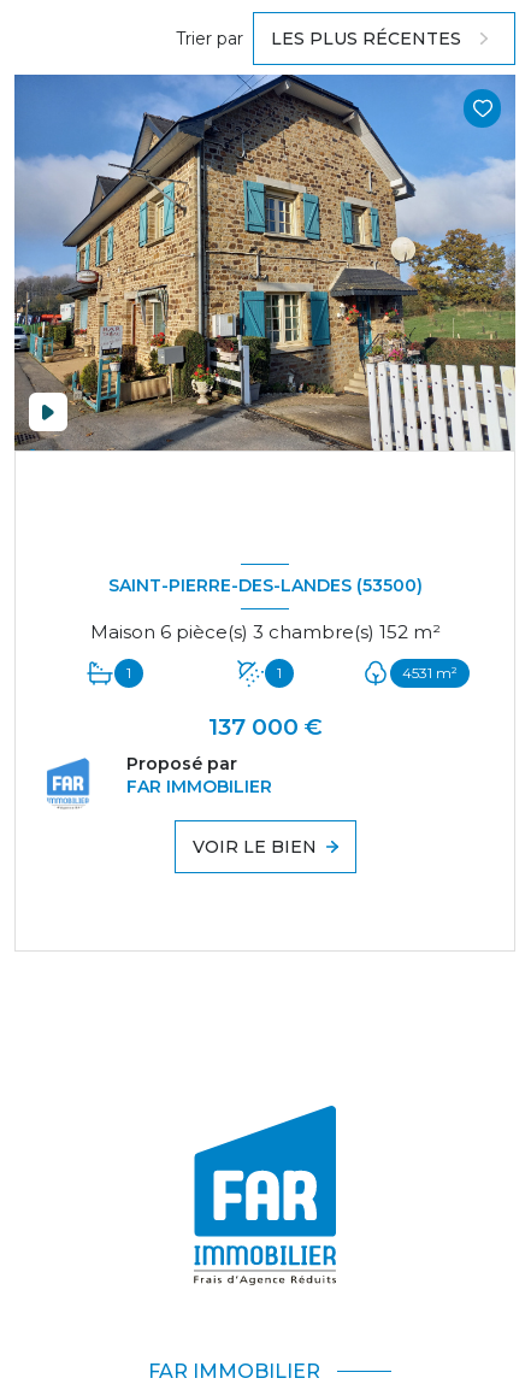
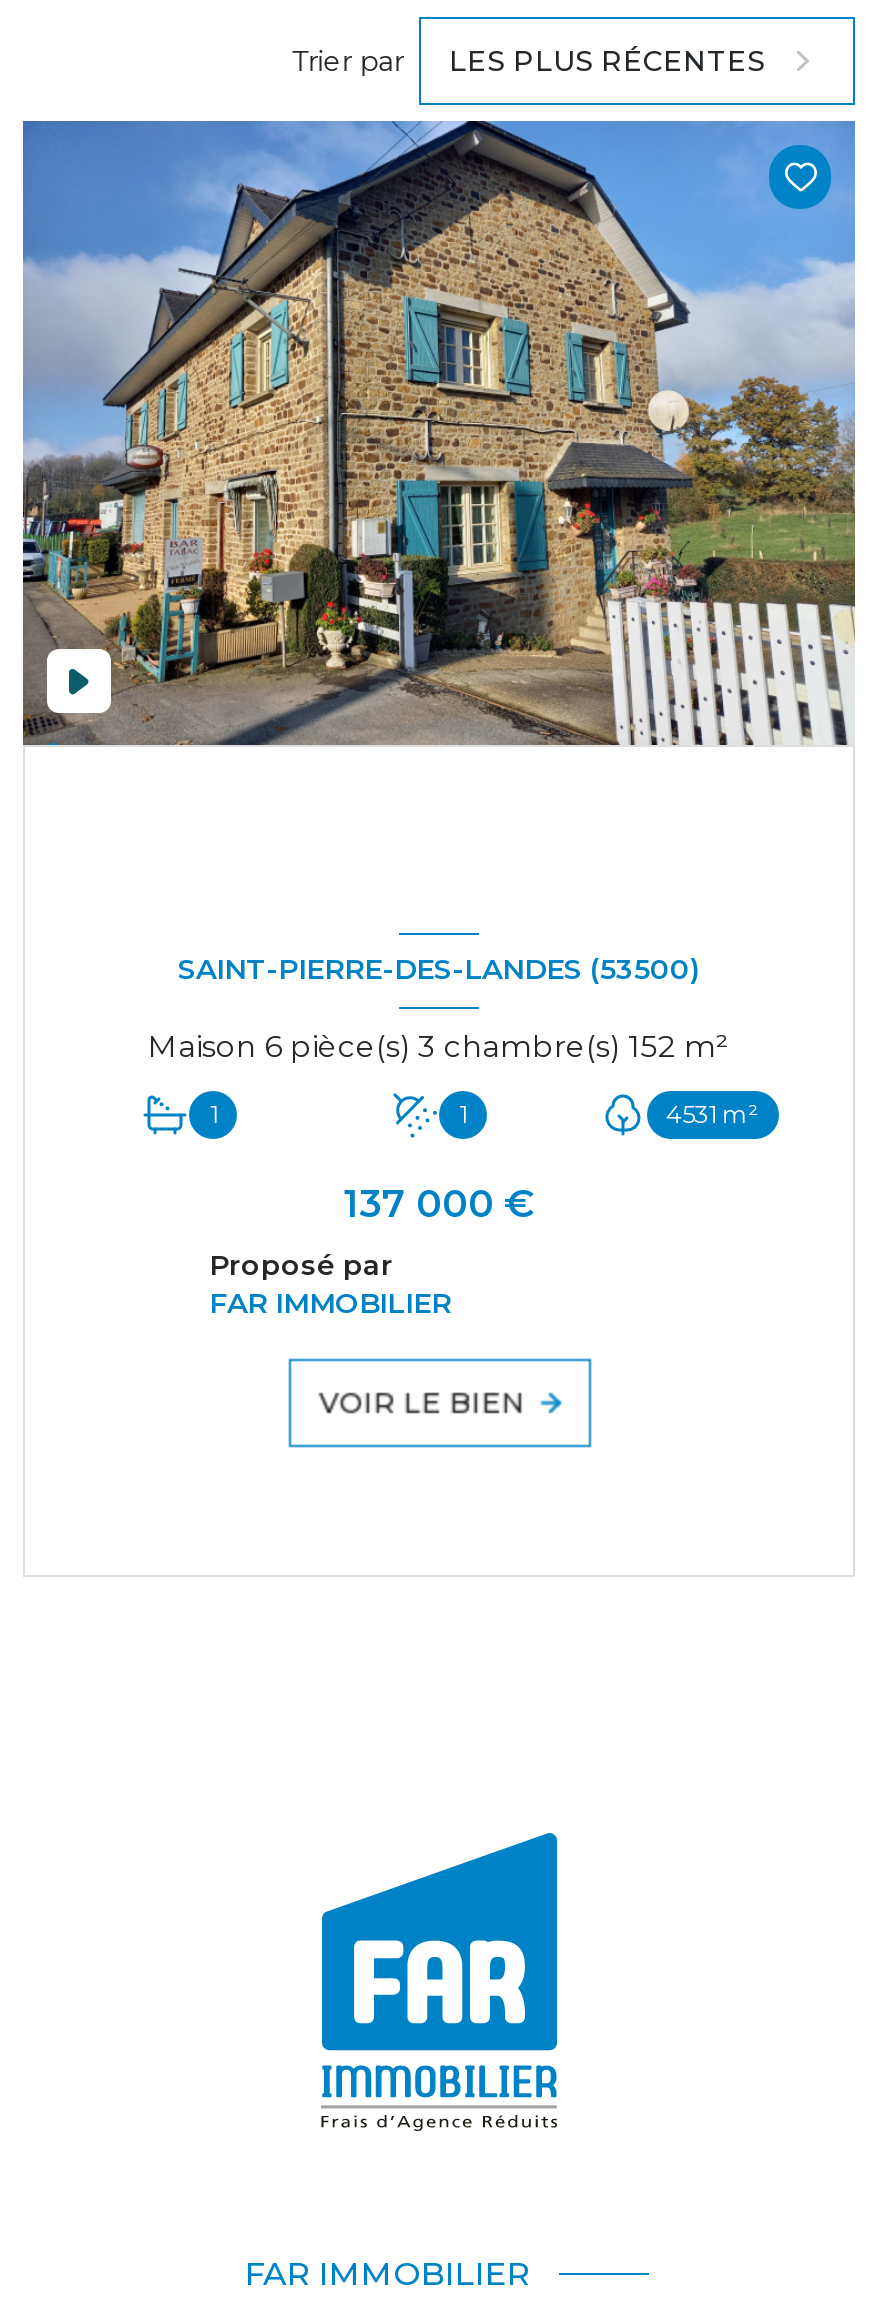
[46,758,90,809] [image] -> none

